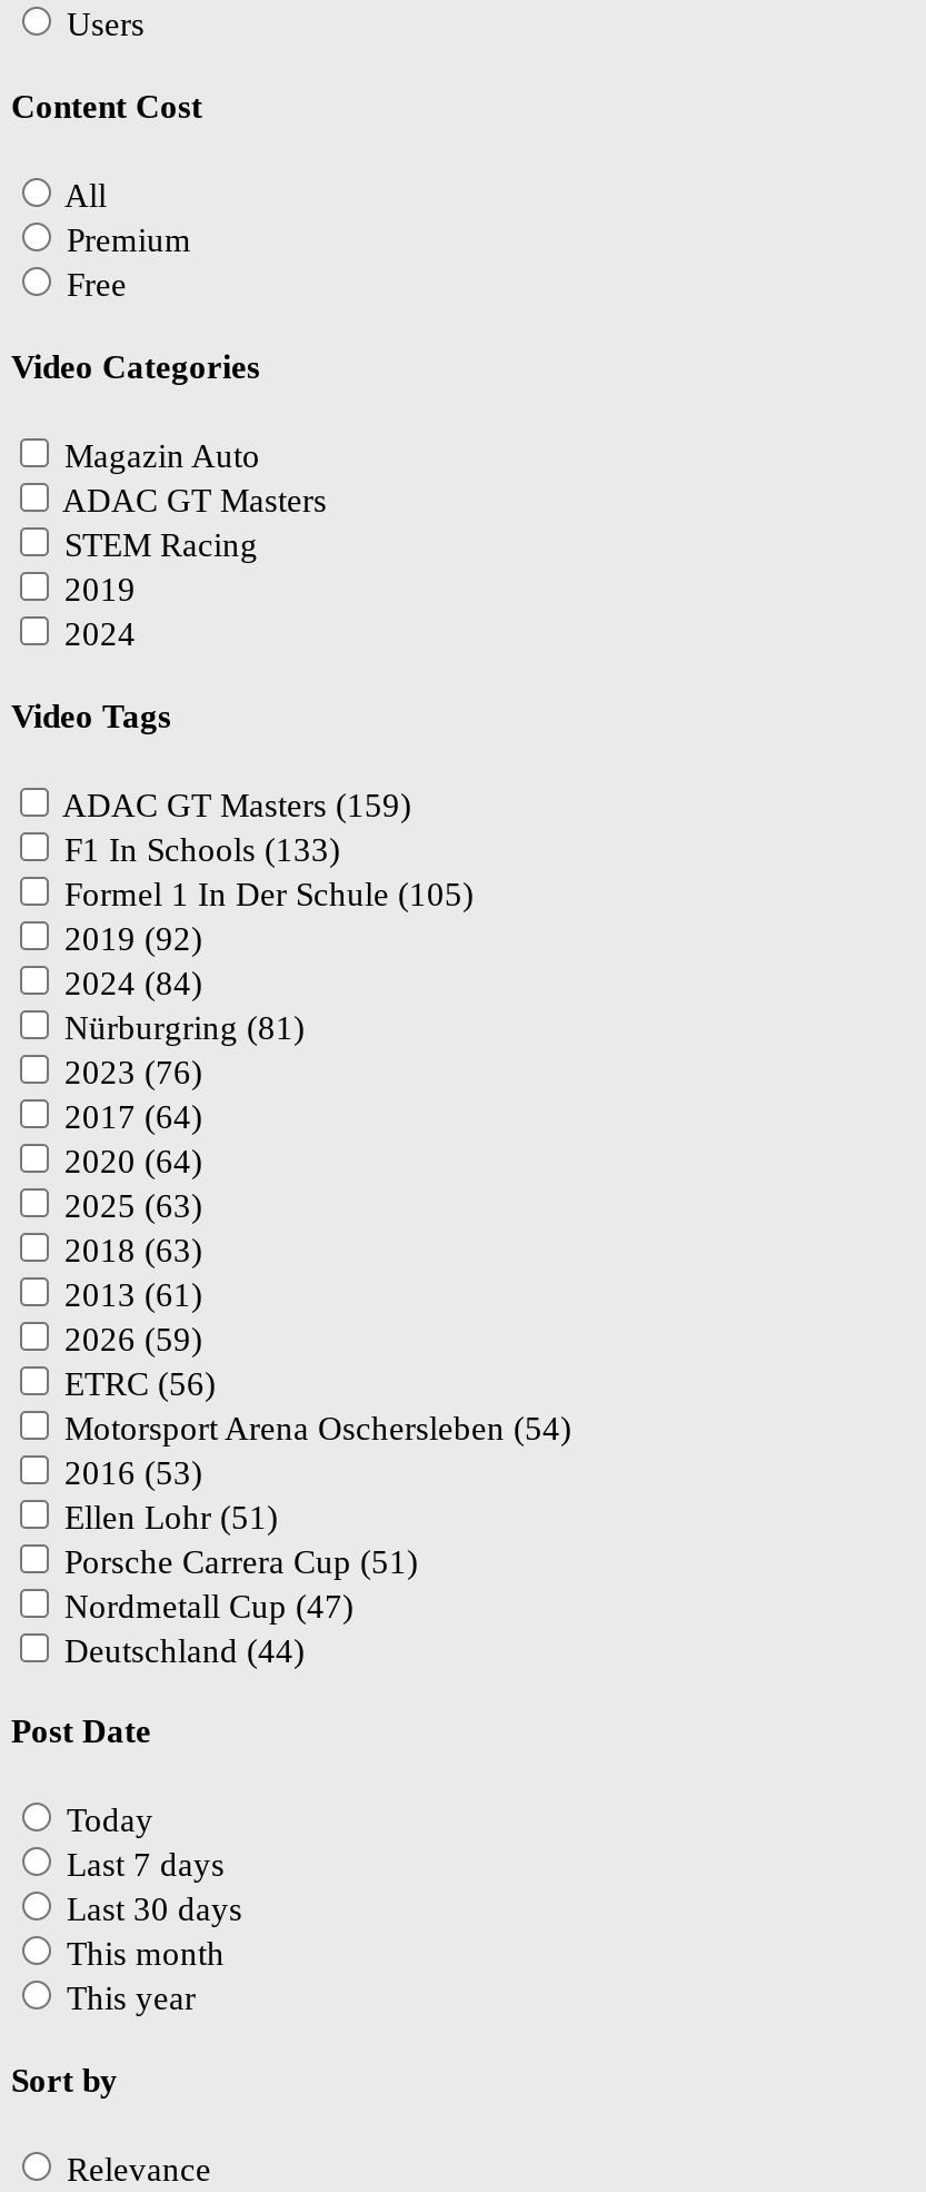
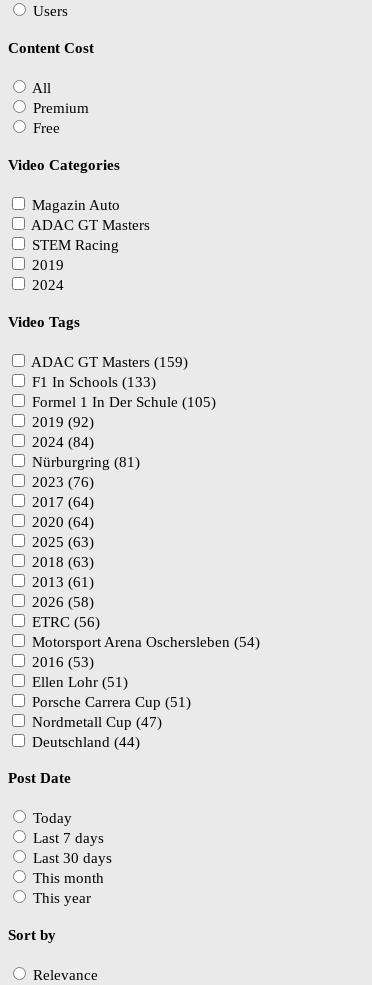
[64,1321,202,1356] 2026 (59) -> [32,593,94,609] 2026 (58)

